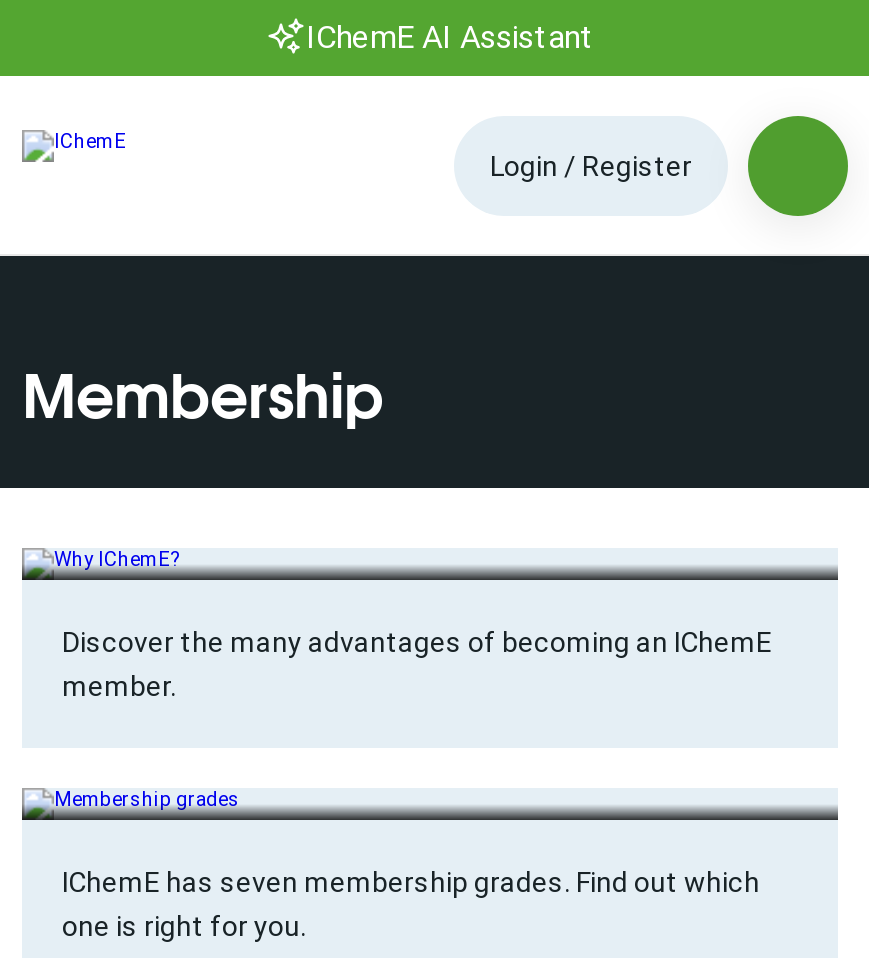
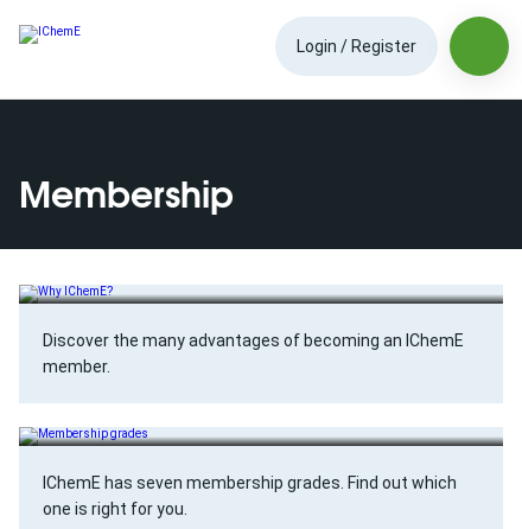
[306,17,594,55] IChemE AI Assistant -> none

